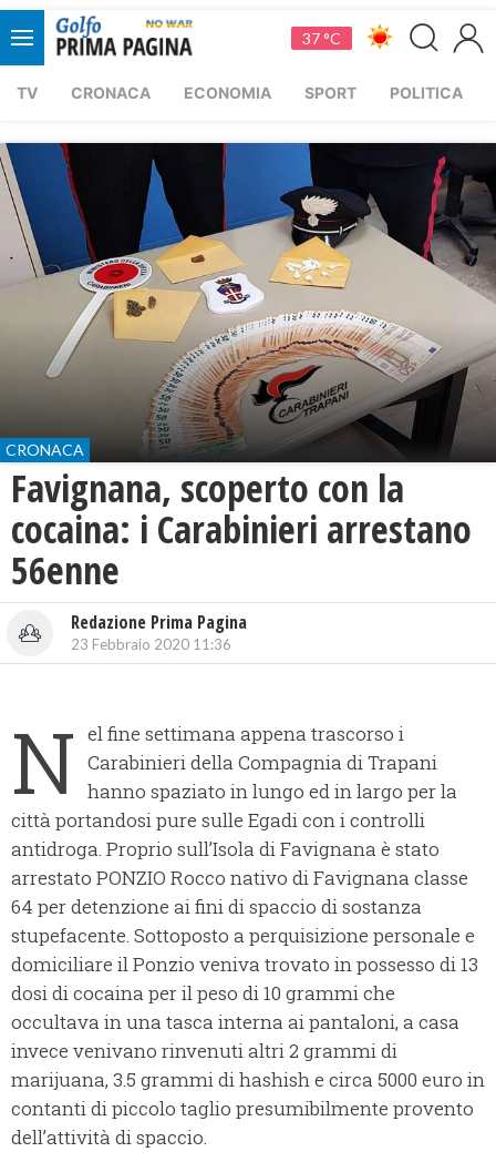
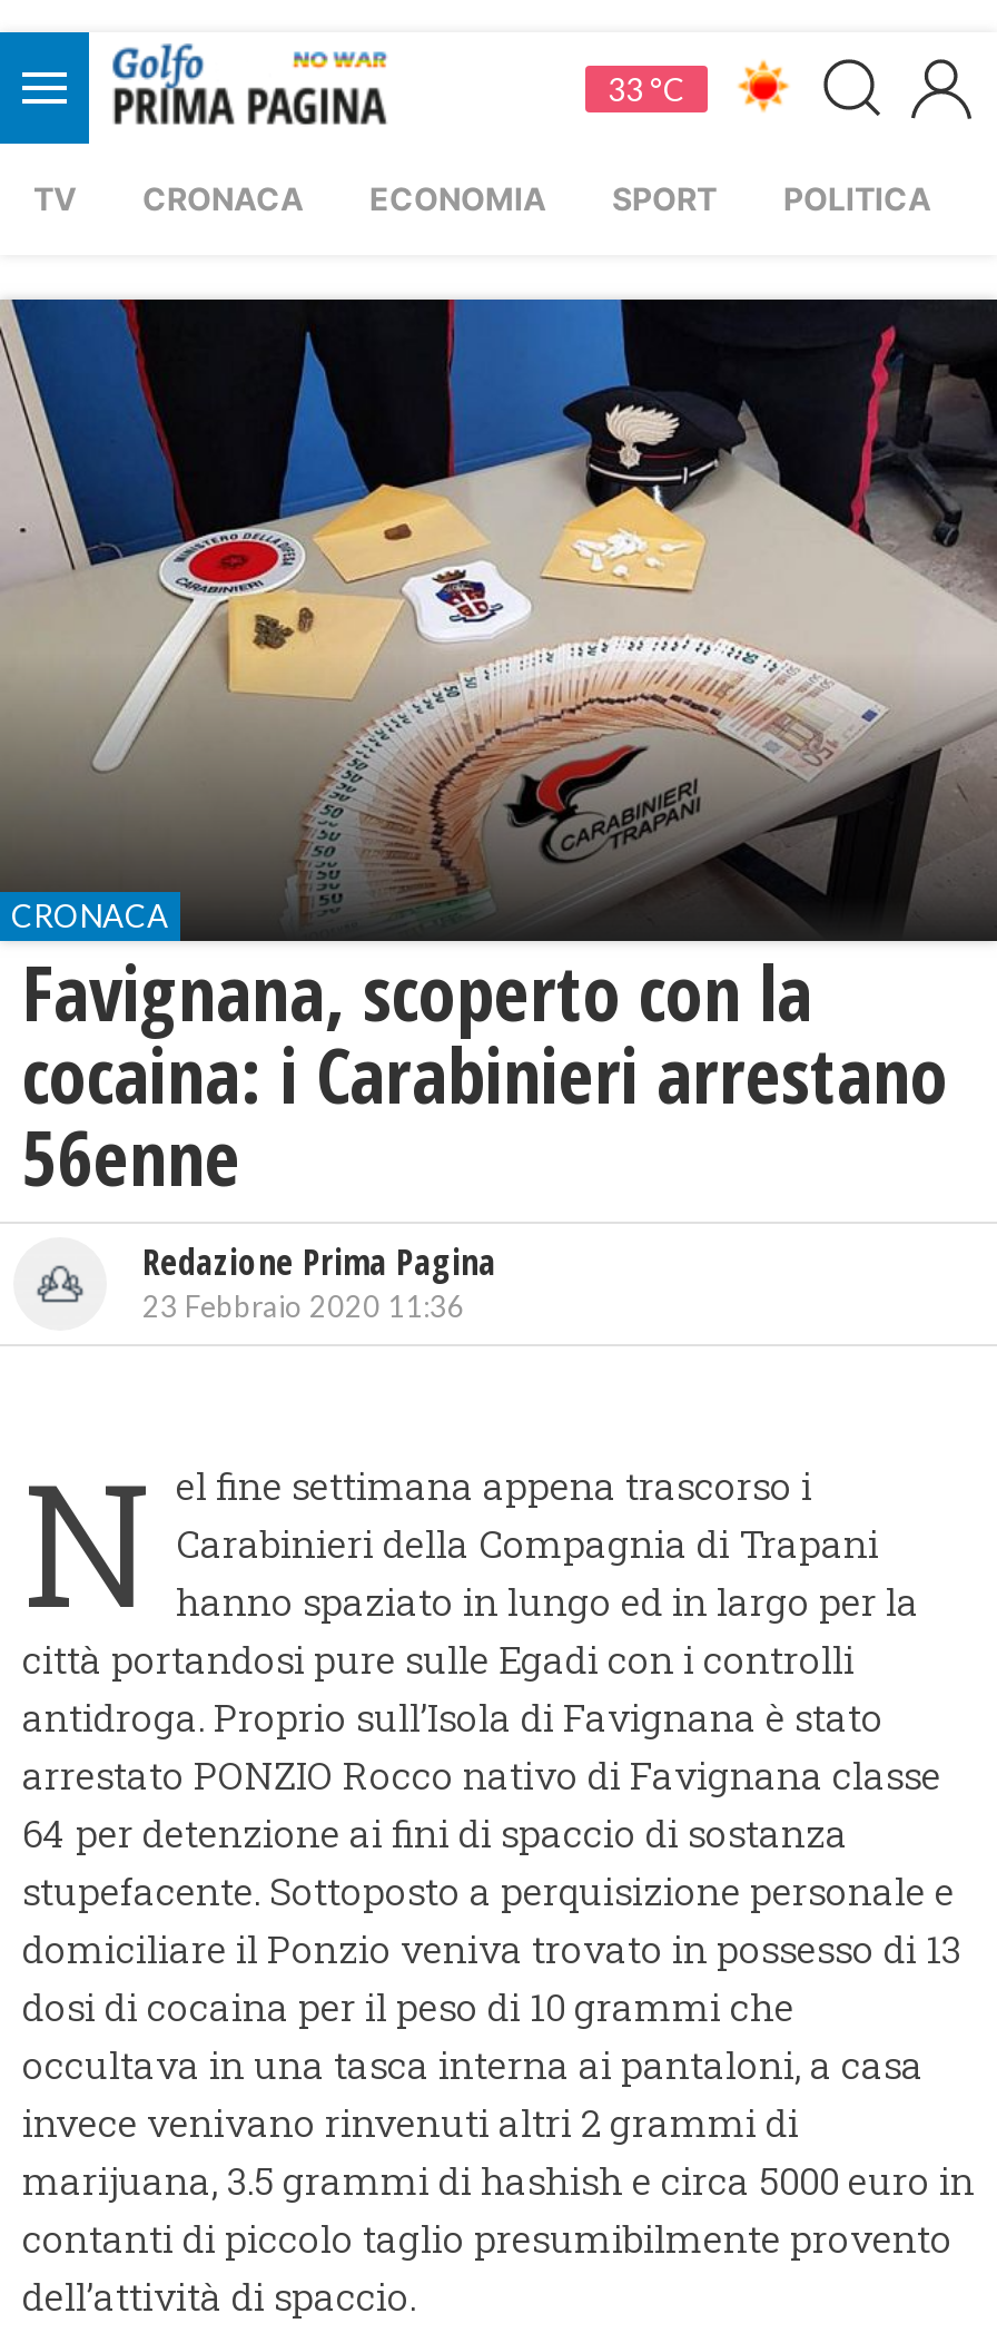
[302,28,341,47] 37 °C -> [608,69,685,107] 33 °C

